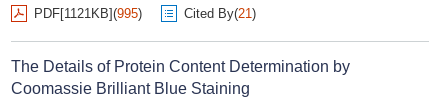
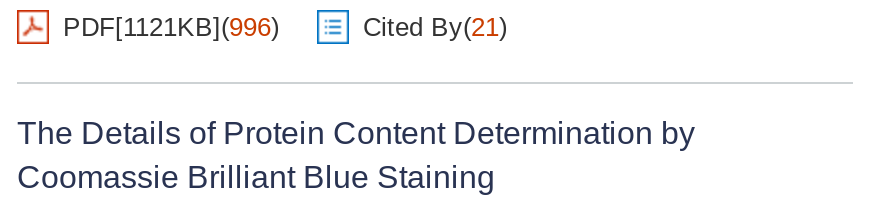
[34,6,142,21] PDF[1121KB](995) -> [63,12,279,42] PDF[1121KB](996)

